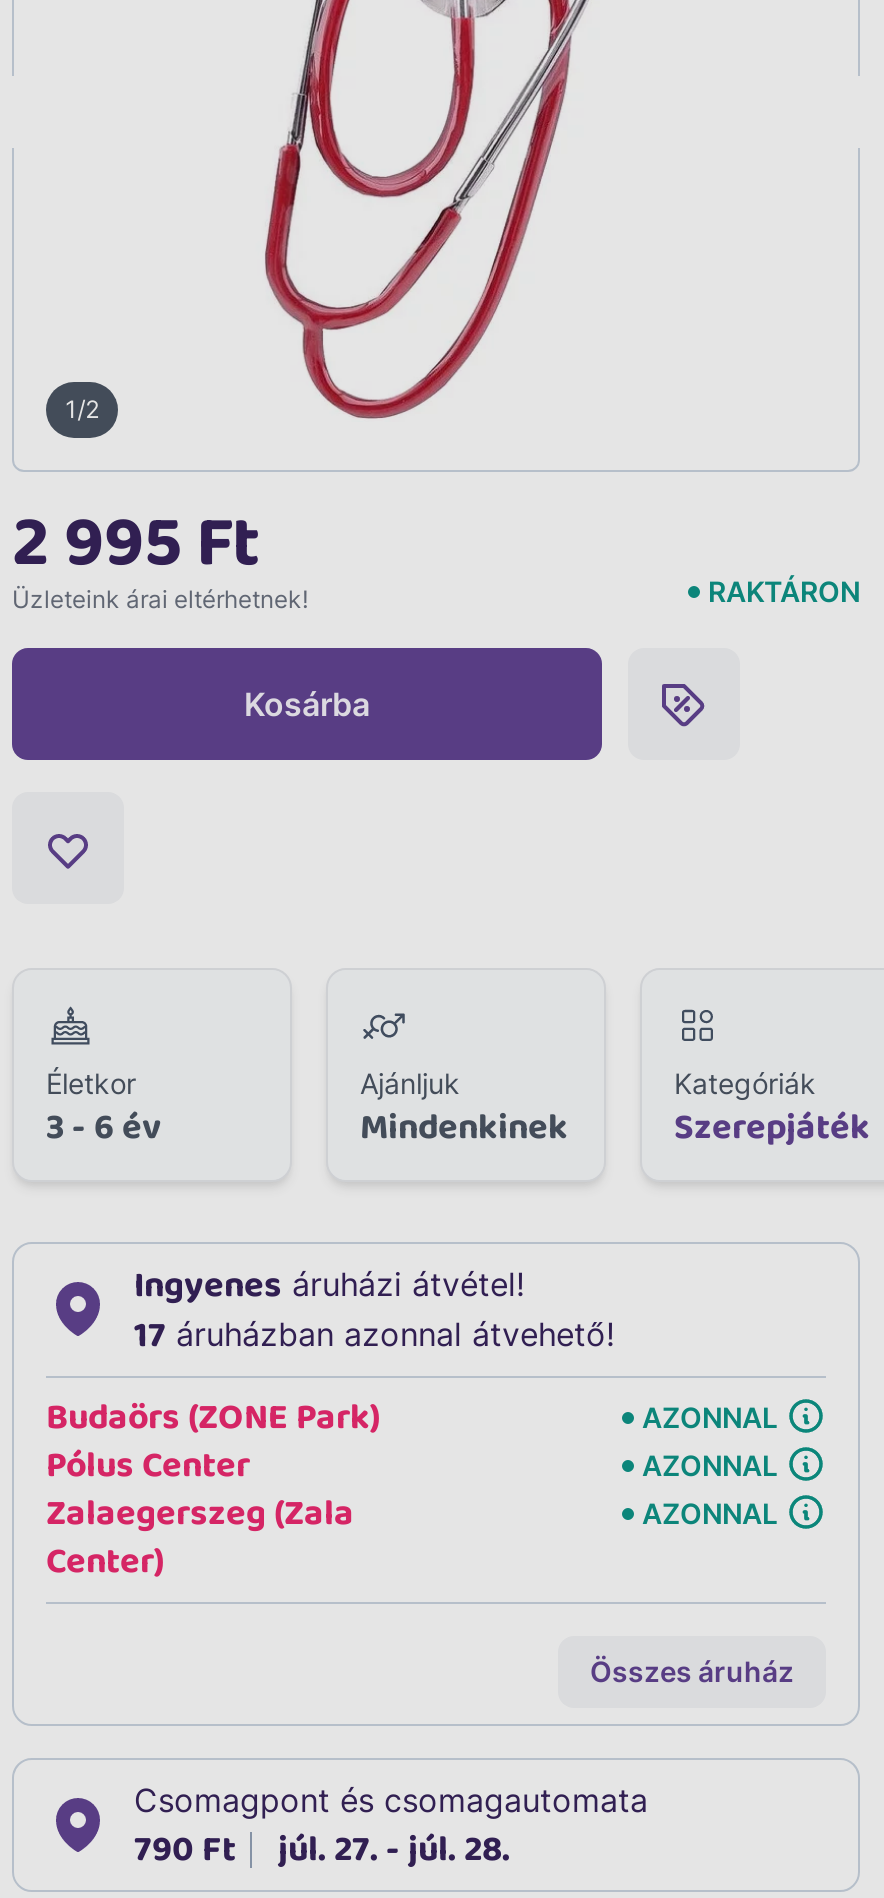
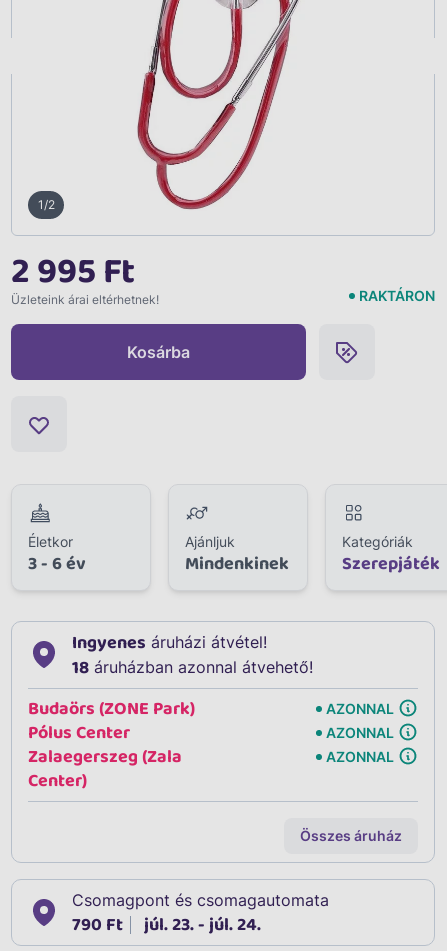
[134,1308,614,1364] 17 áruházban azonnal átvehető! -> [72,654,313,682] 18 áruházban azonnal átvehető!
[134,1822,510,1878] 790 Ft júl. 27. - júl. 28. -> [72,911,261,939] 790 Ft júl. 23. - júl. 24.

